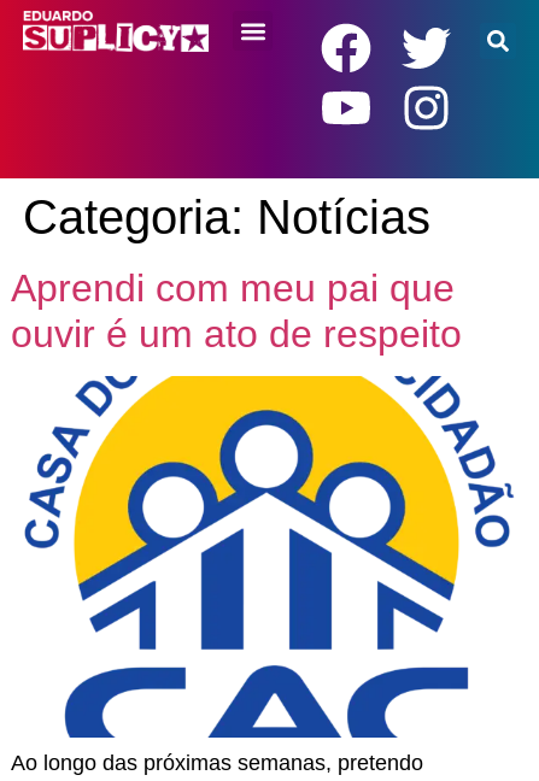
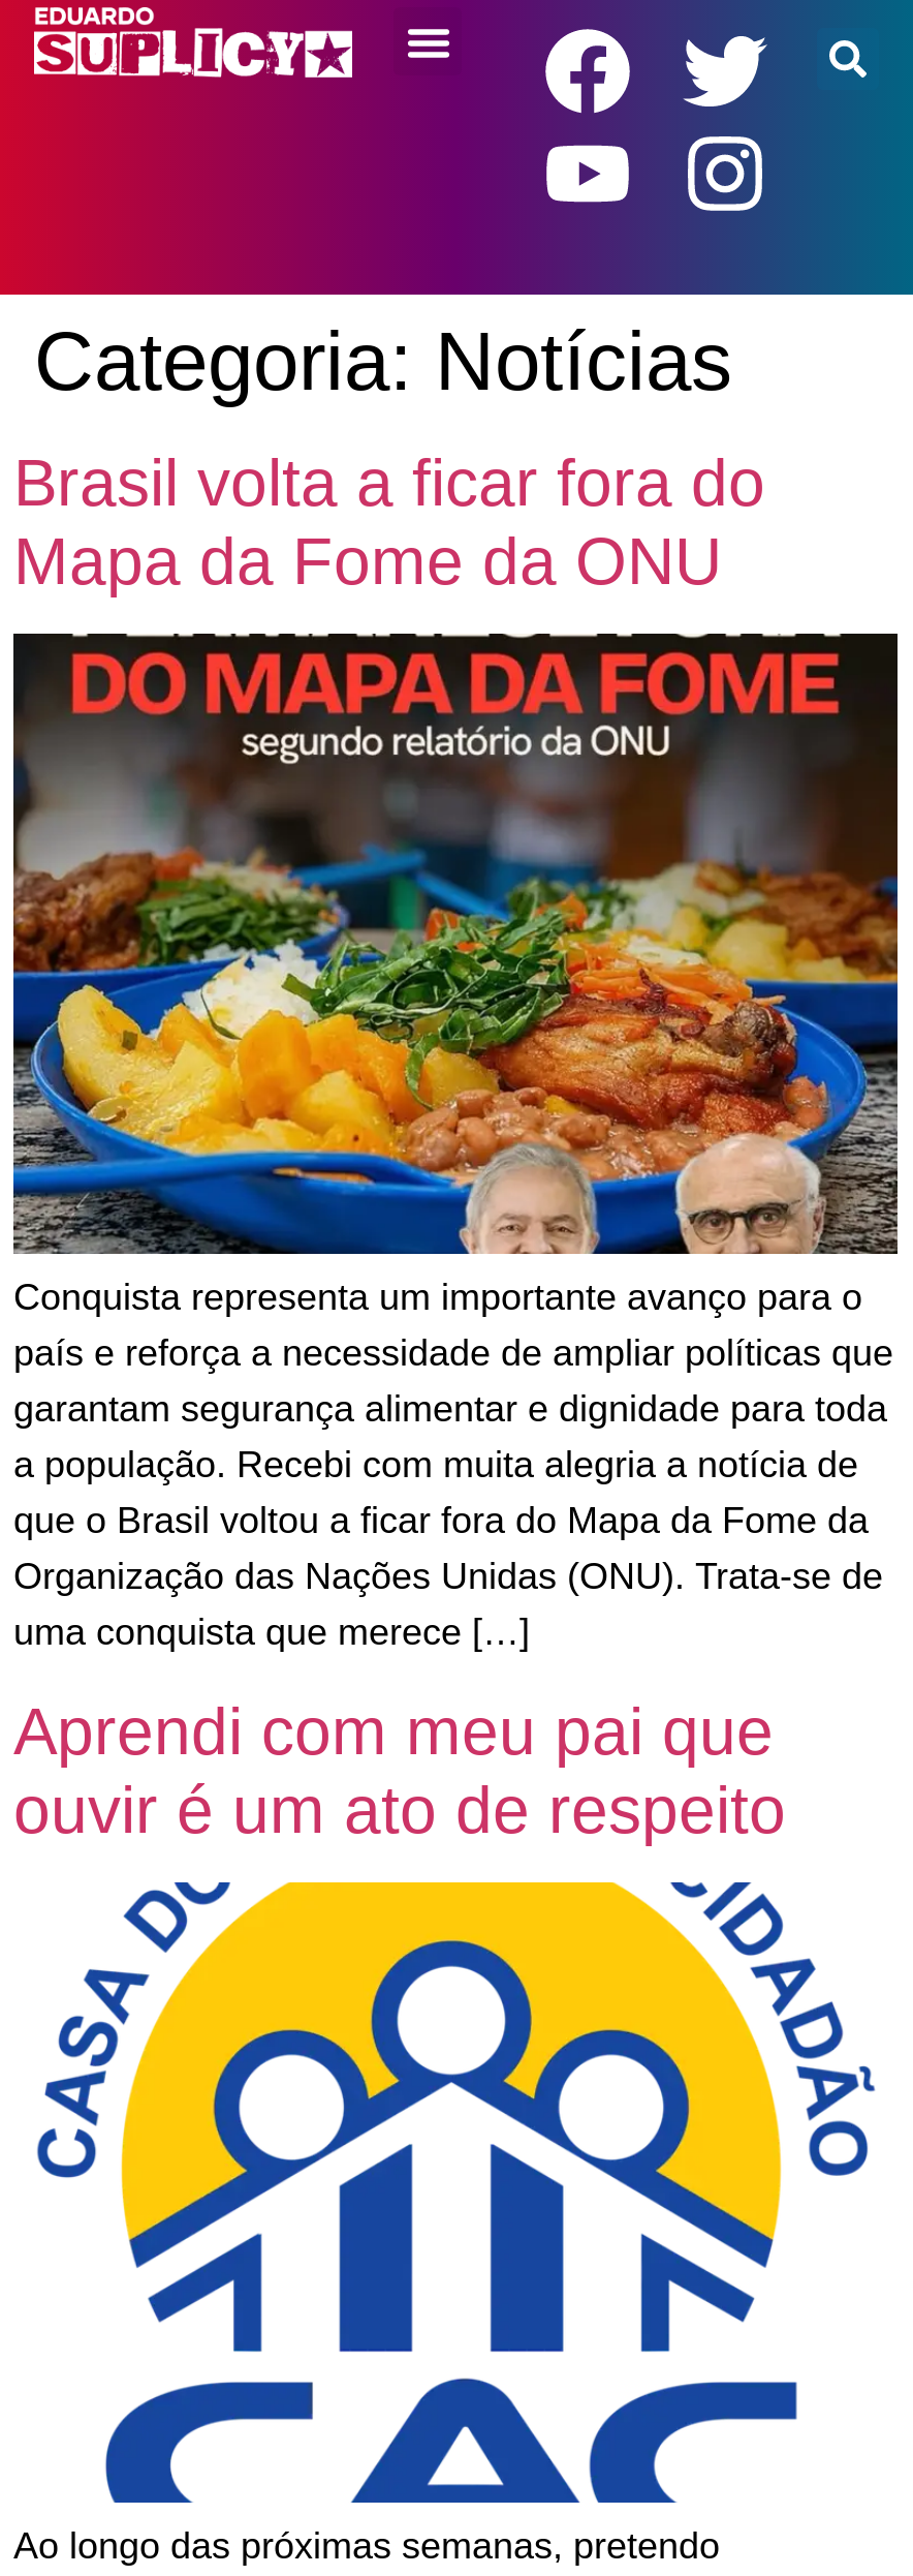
none -> [11,632,900,1653] [image] | Conquista representa um importante avanço para o | país e reforça a necessidade de ampliar políticas que | garantam segurança alimentar e dignidade para toda | a população. Recebi com muita alegria a notícia de | que o Brasil voltou a ficar fora do Mapa da Fome da | Organização das Nações Unidas (ONU). Trata-se de | uma conquista que merece […]
none -> [13,446,765,599] Brasil volta a ficar fora do | Mapa da Fome da ONU

